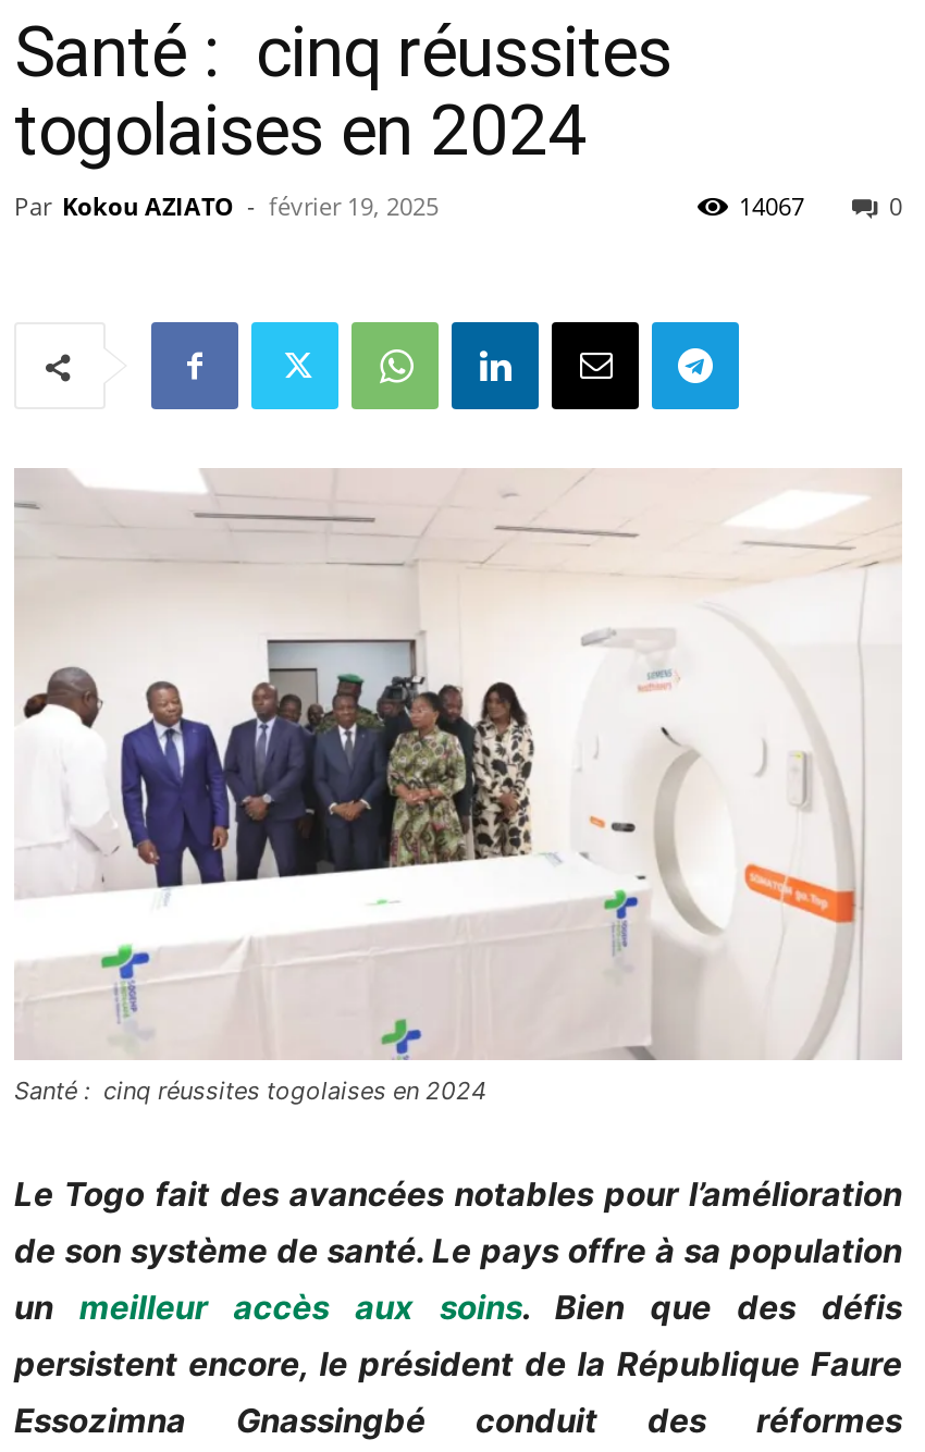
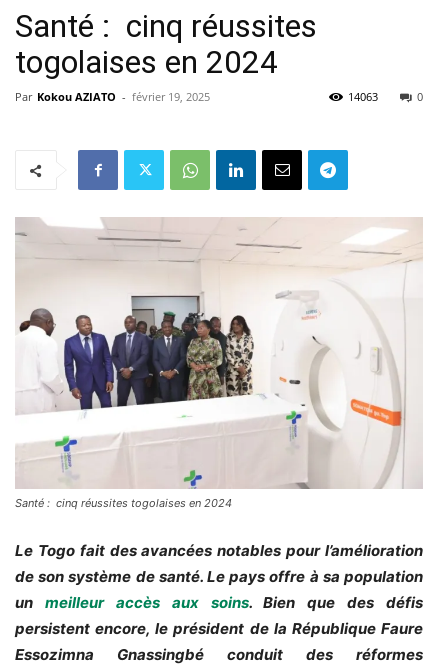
[739,189,804,222] 14067 -> [348,89,378,104] 14063

